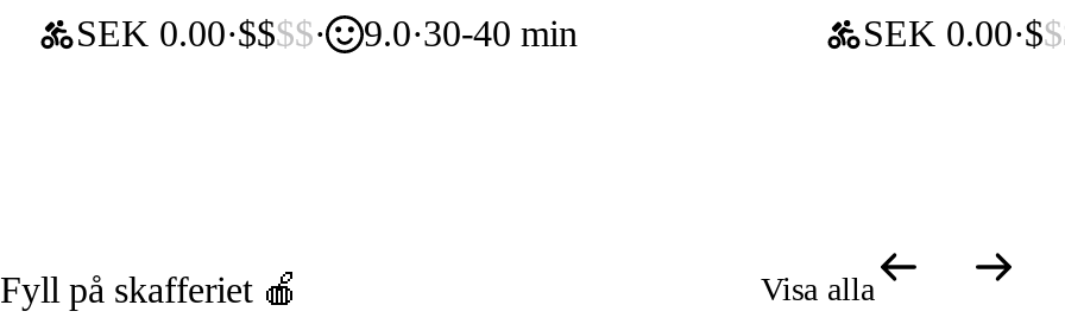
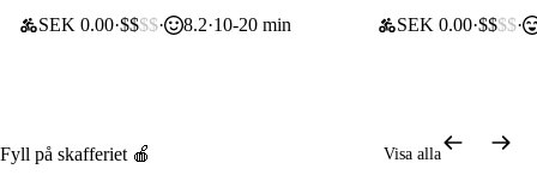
[76,13,578,53] SEK 0.00 $$$$ 9.0 30-40 min -> [38,14,291,35] SEK 0.00 $$$$ 8.2 10-20 min

